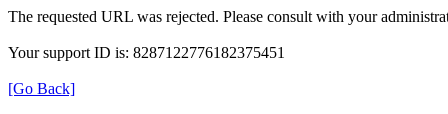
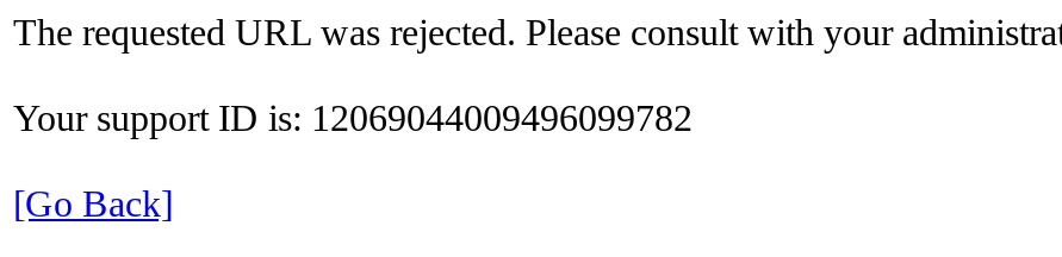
[8,44,285,61] Your support ID is: 8287122776182375451 -> [13,98,693,138] Your support ID is: 12069044009496099782

